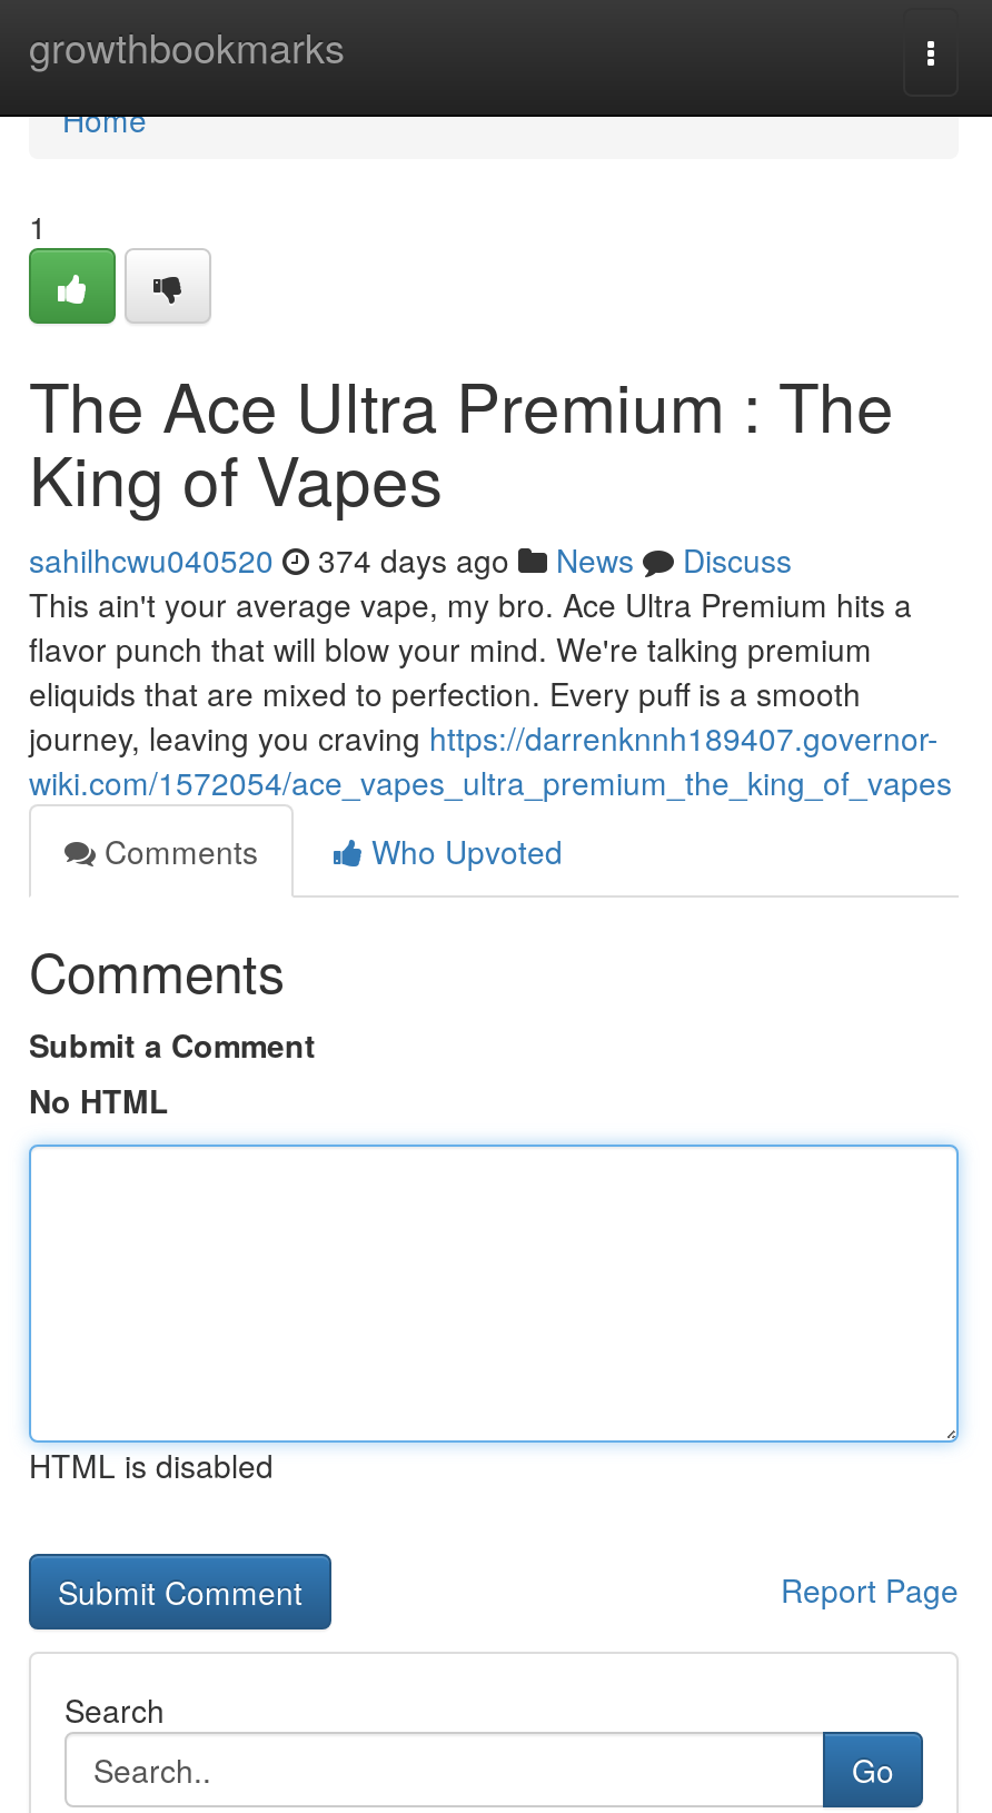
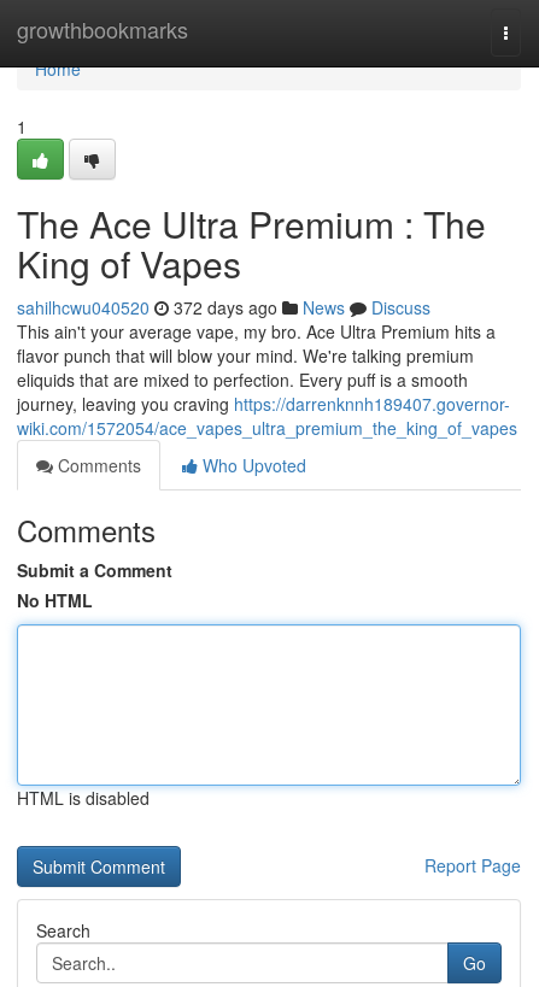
[29,537,792,582] sahilhcwu040520 374 days ago News Discuss -> [17,295,430,319] sahilhcwu040520 372 days ago News Discuss

